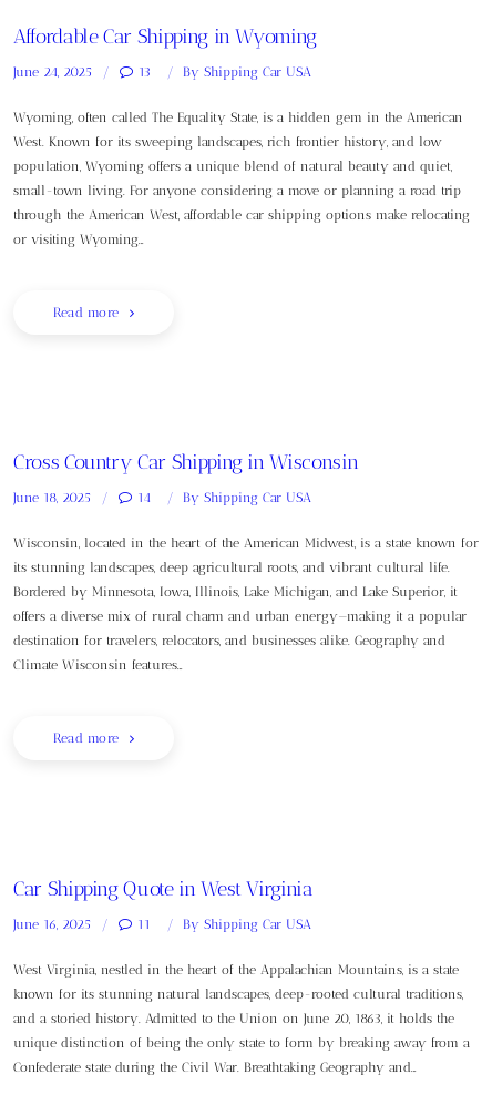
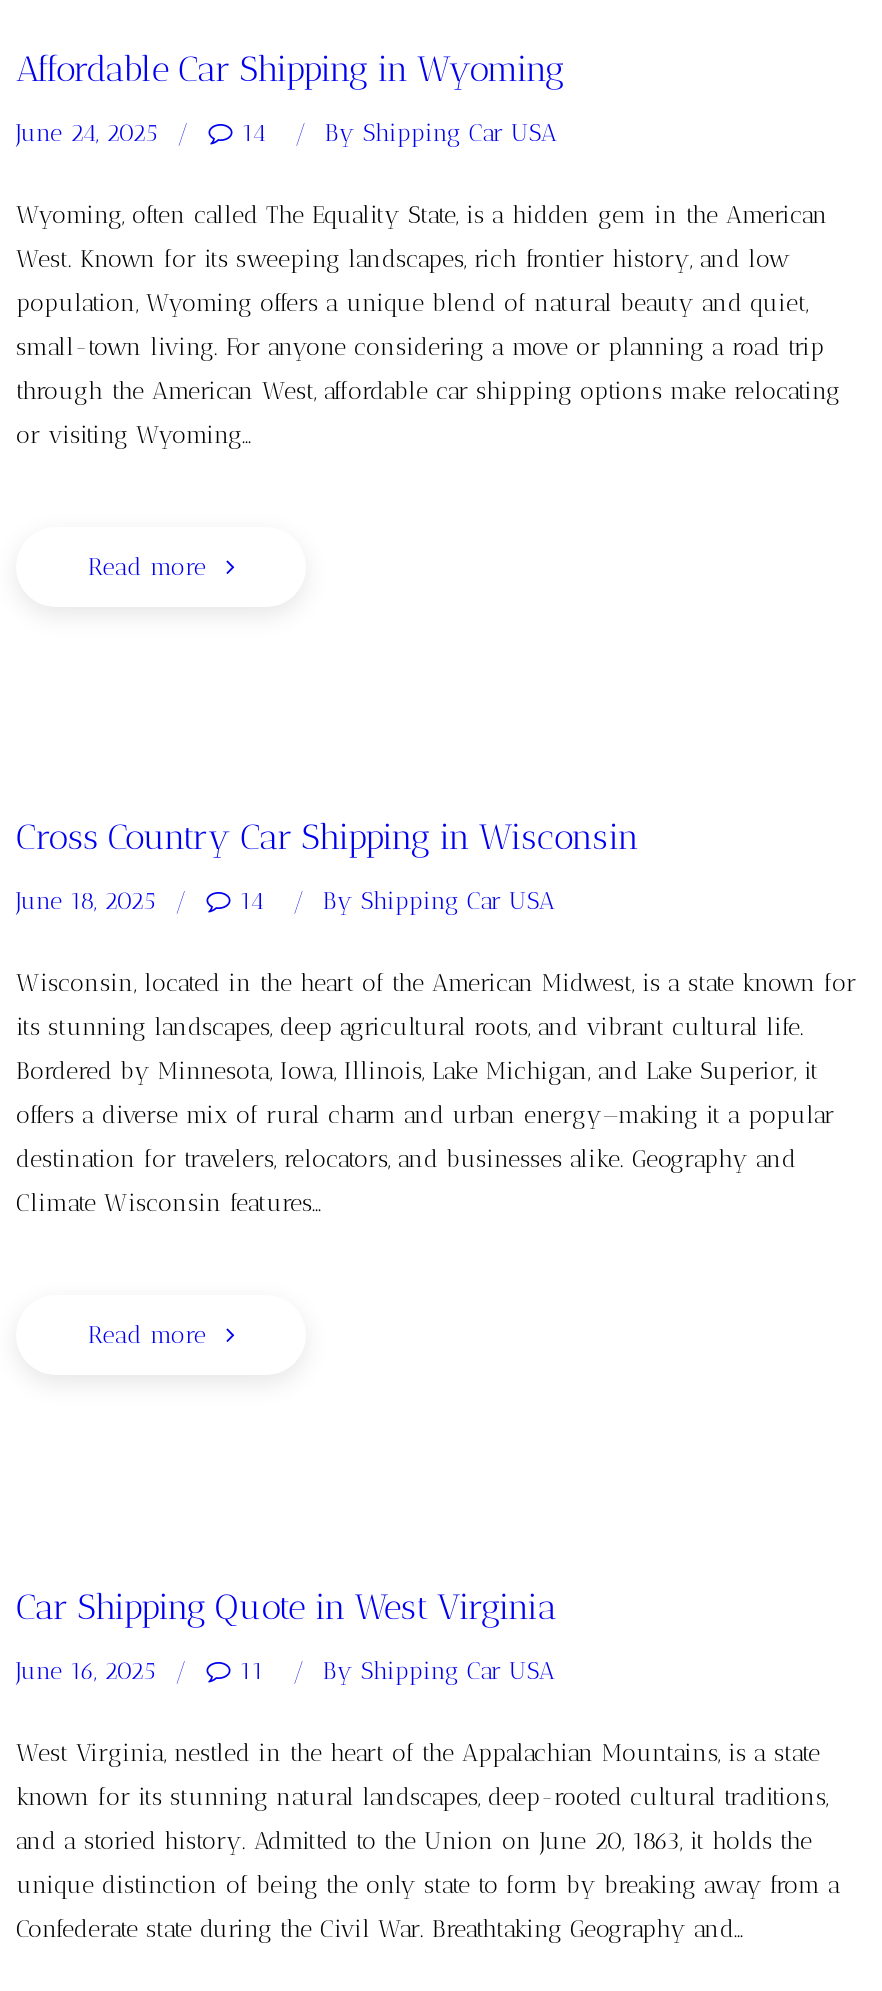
[138,64,151,80] 13 -> [242,119,266,147] 14

